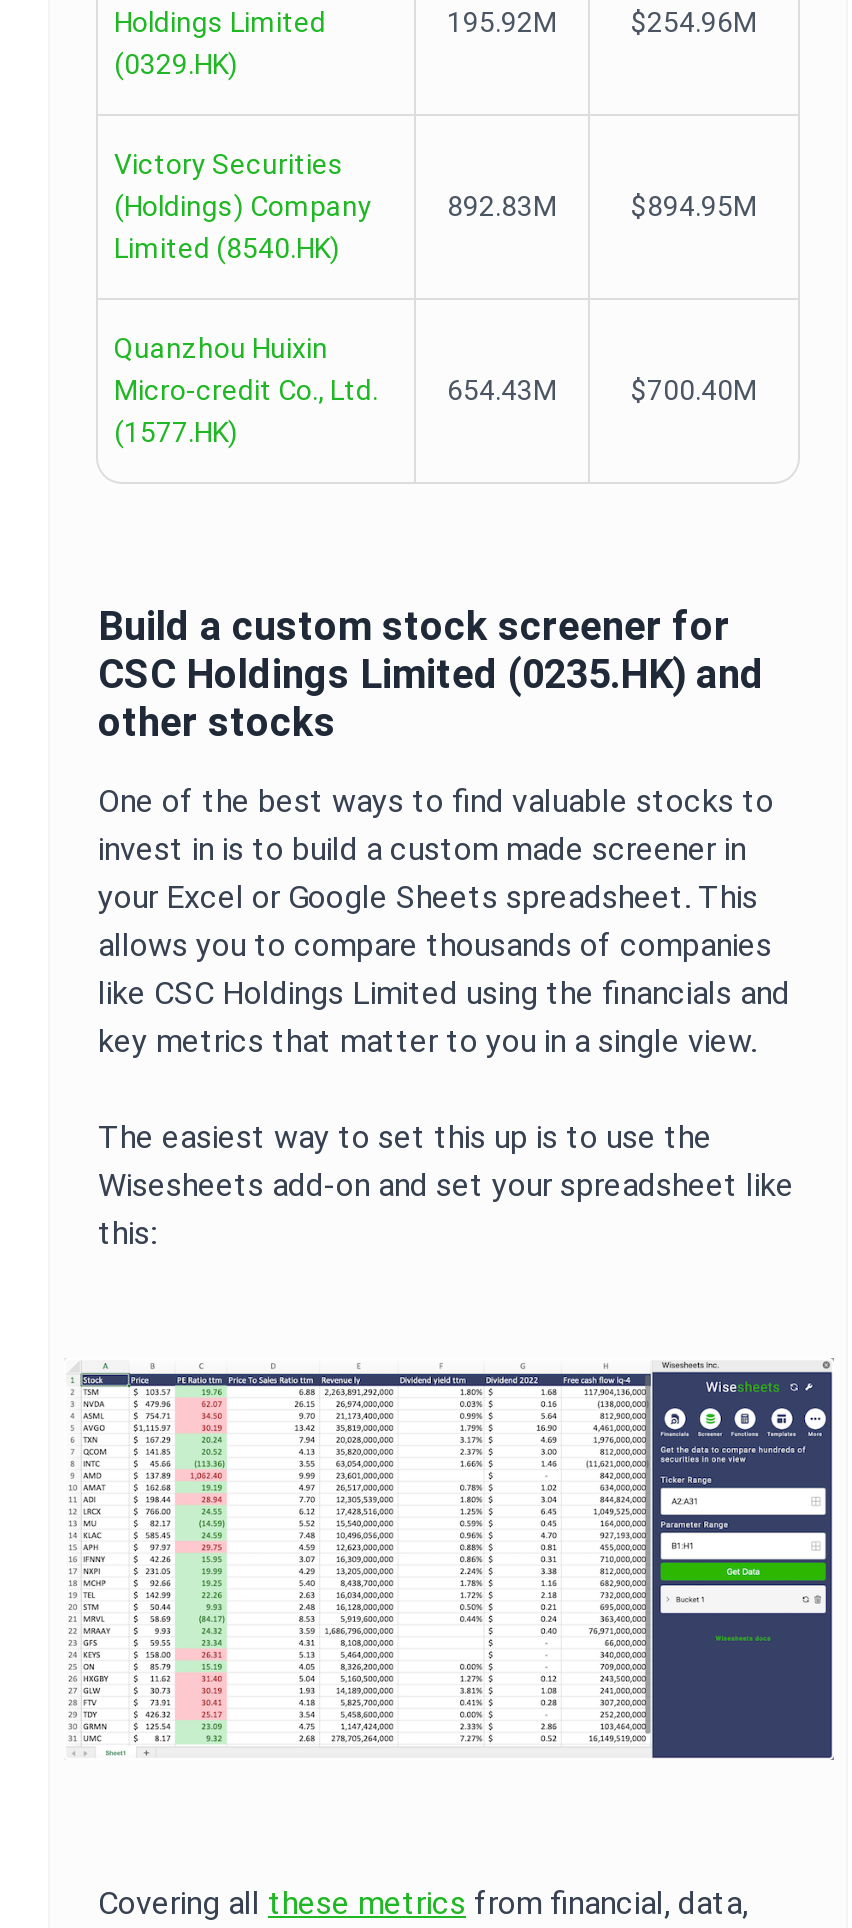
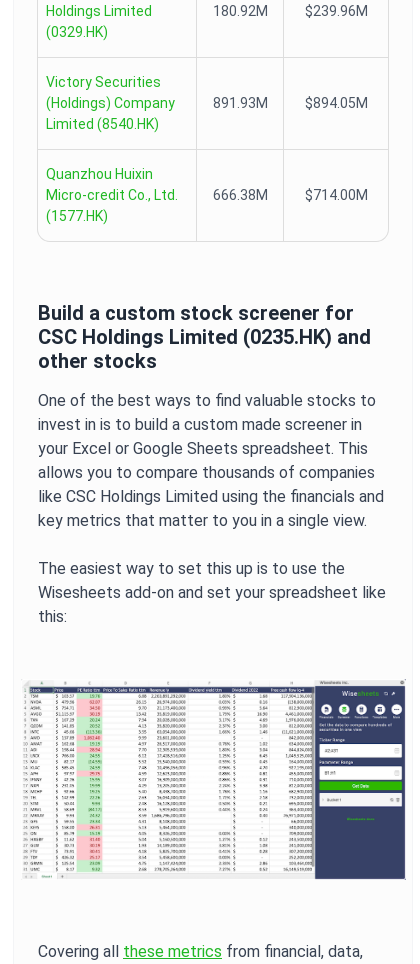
[447,6,757,38] 195.92M | $254.96M -> [212,3,367,19] 180.92M | $239.96M
[447,190,757,222] 892.83M | $894.95M -> [212,95,367,111] 891.93M | $894.05M
[447,374,757,406] 654.43M | $700.40M -> [212,187,367,203] 666.38M | $714.00M

